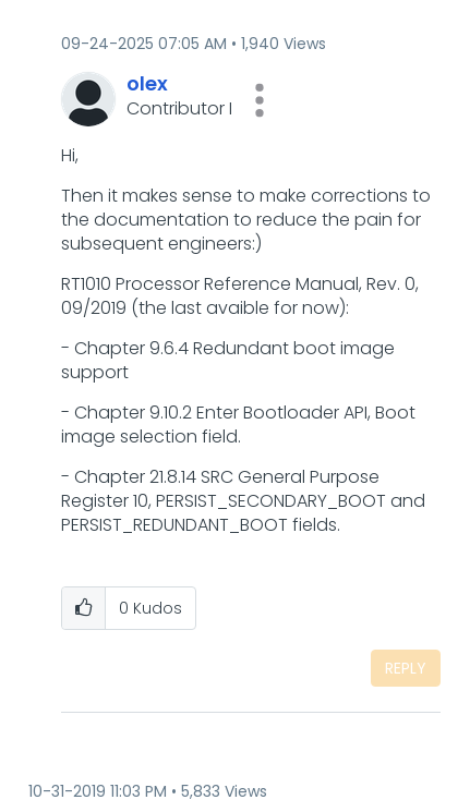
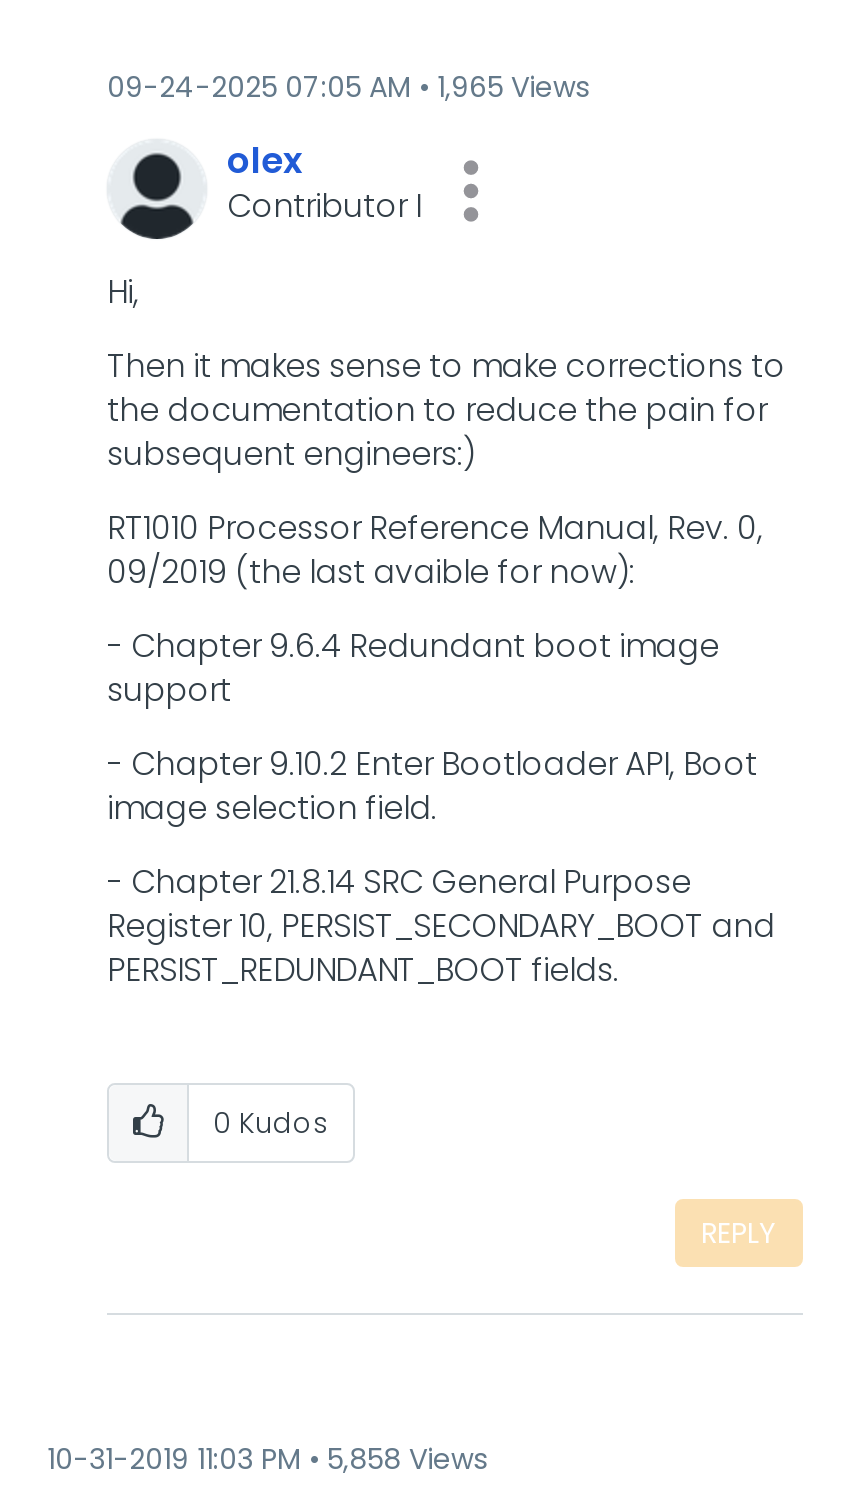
[61,33,326,54] 09-24-2025 07:05 AM 1,940 Views -> [107,67,589,107] 09-24-2025 07:05 AM 1,965 Views
[28,780,267,802] 10-31-2019 11:03 PM 5,833 Views -> [47,1439,487,1479] 10-31-2019 11:03 PM 5,858 Views

